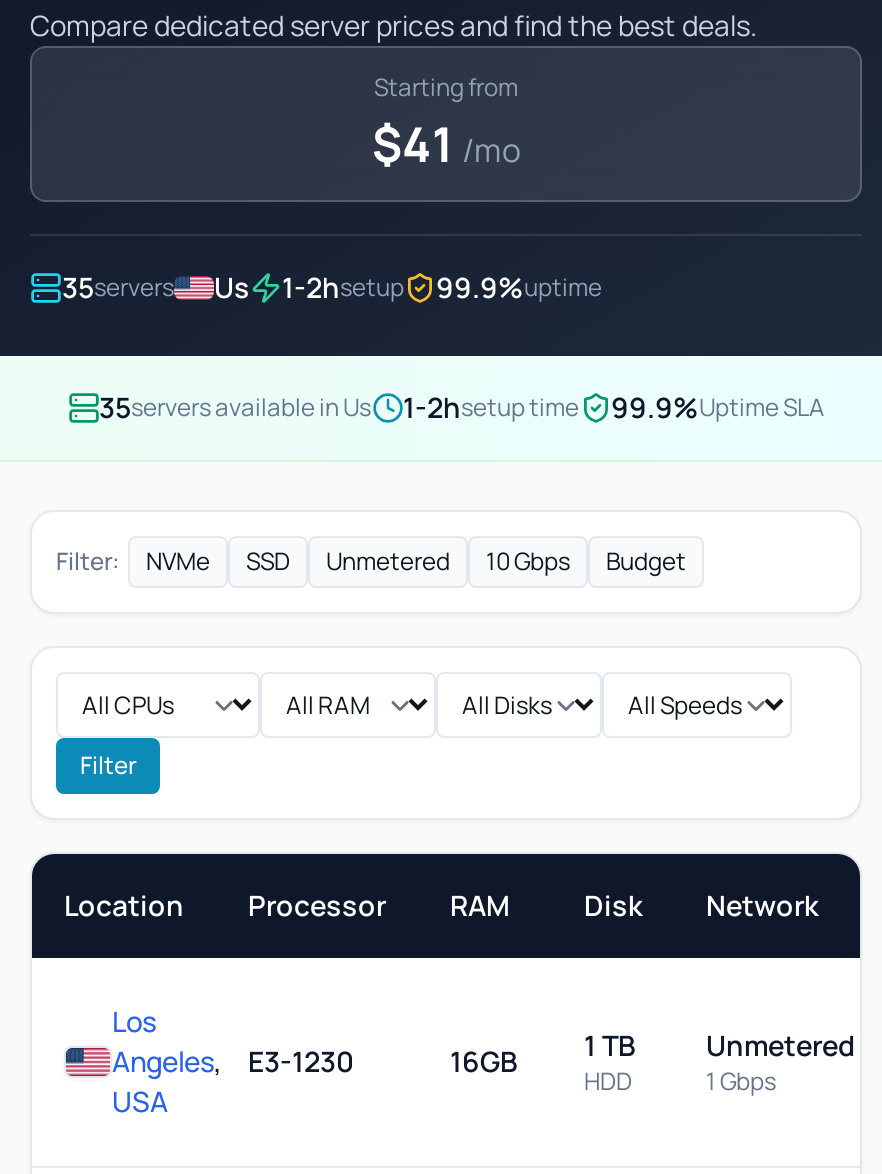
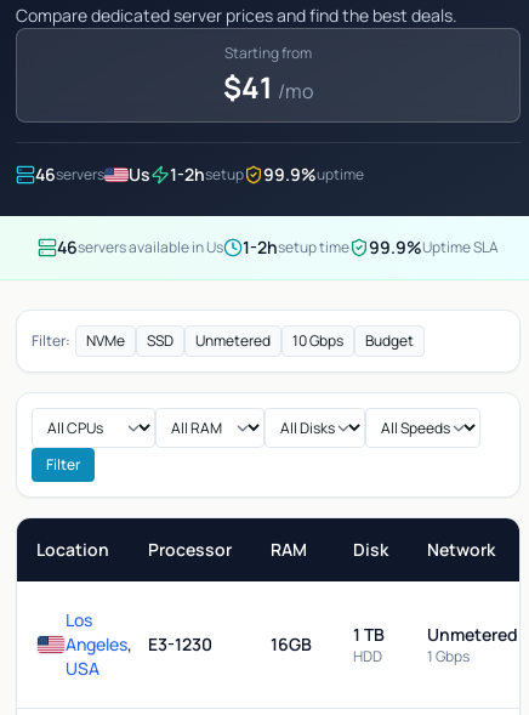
[62,268,602,306] 35servers Us 1-2hsetup 99.9%uptime -> [35,163,364,186] 46servers Us 1-2hsetup 99.9%uptime
[99,388,371,426] 35servers available in Us -> [57,236,223,259] 46servers available in Us

